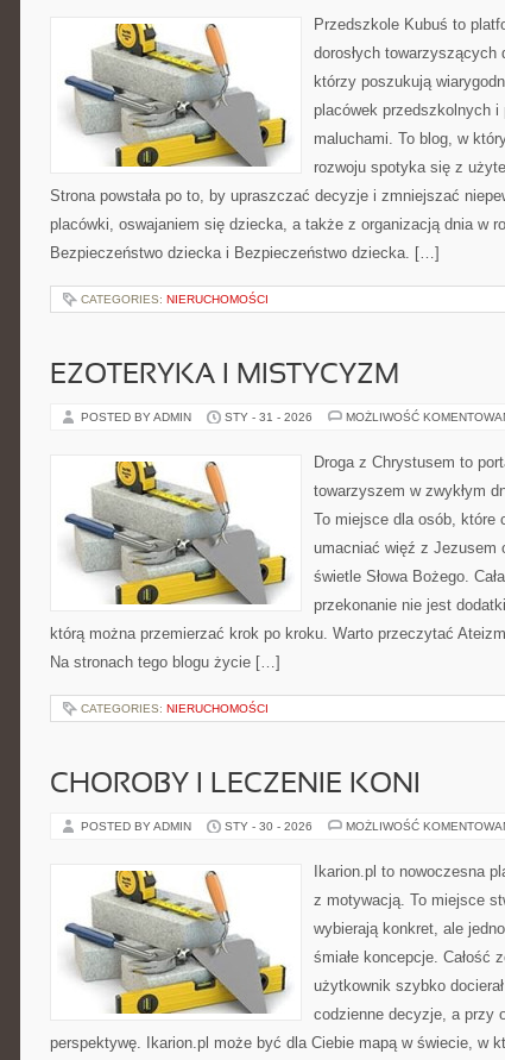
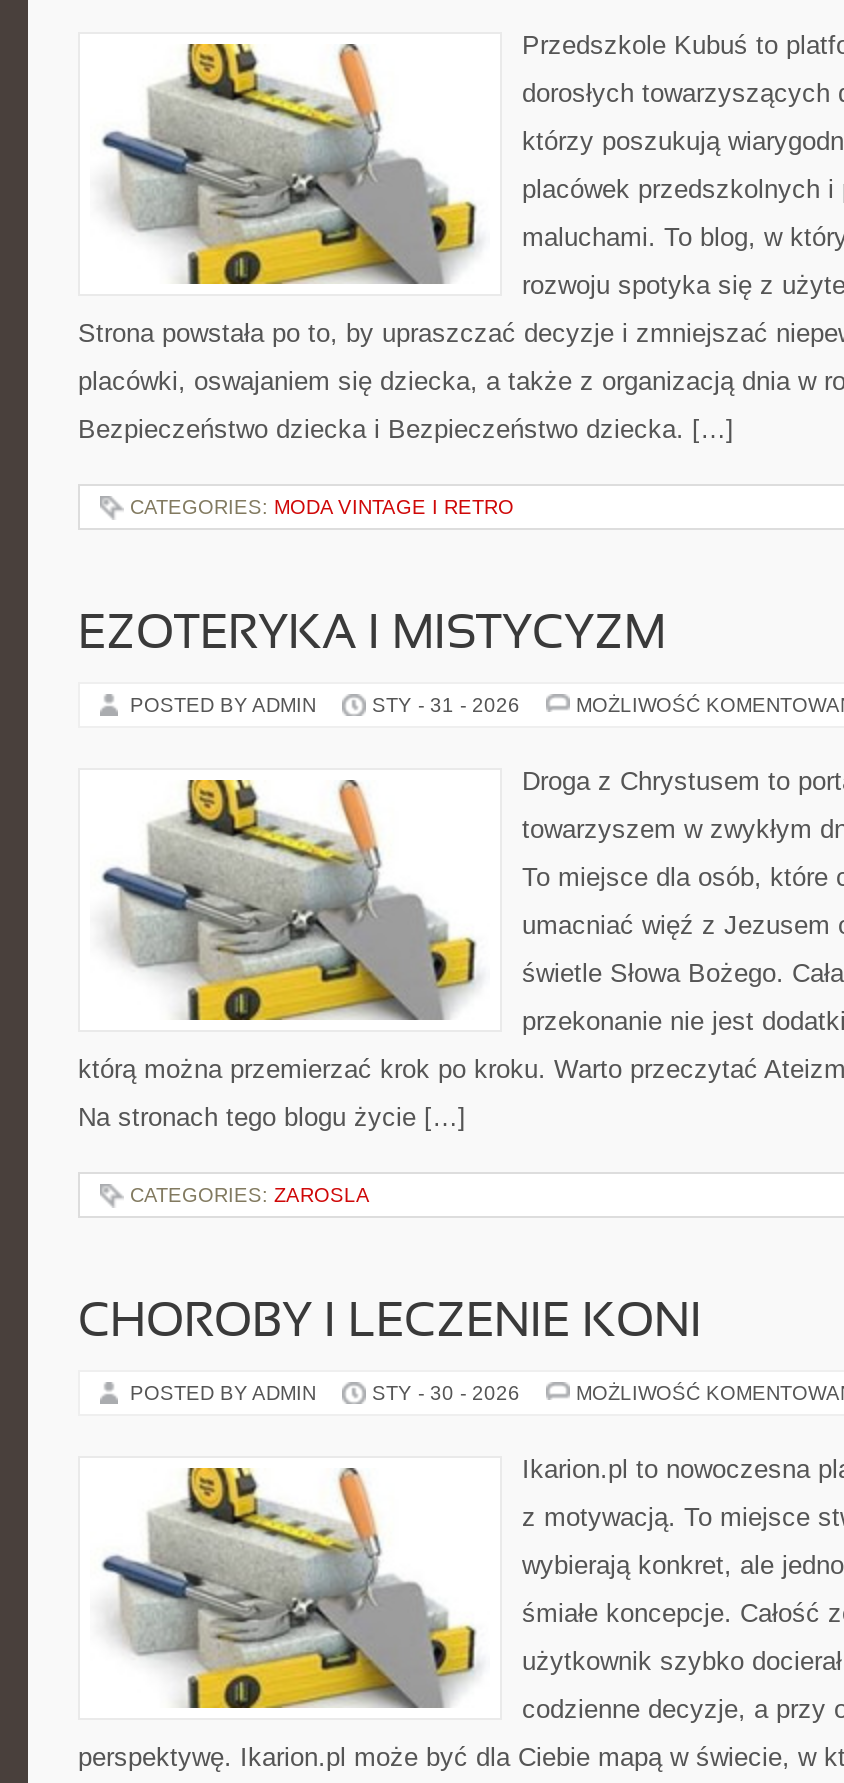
[81,293,269,306] CATEGORIES: NIERUCHOMOŚCI -> [130,496,514,518] CATEGORIES: MODA VINTAGE I RETRO
[81,702,269,715] CATEGORIES: NIERUCHOMOŚCI -> [130,1184,370,1206] CATEGORIES: ZAROSLA

